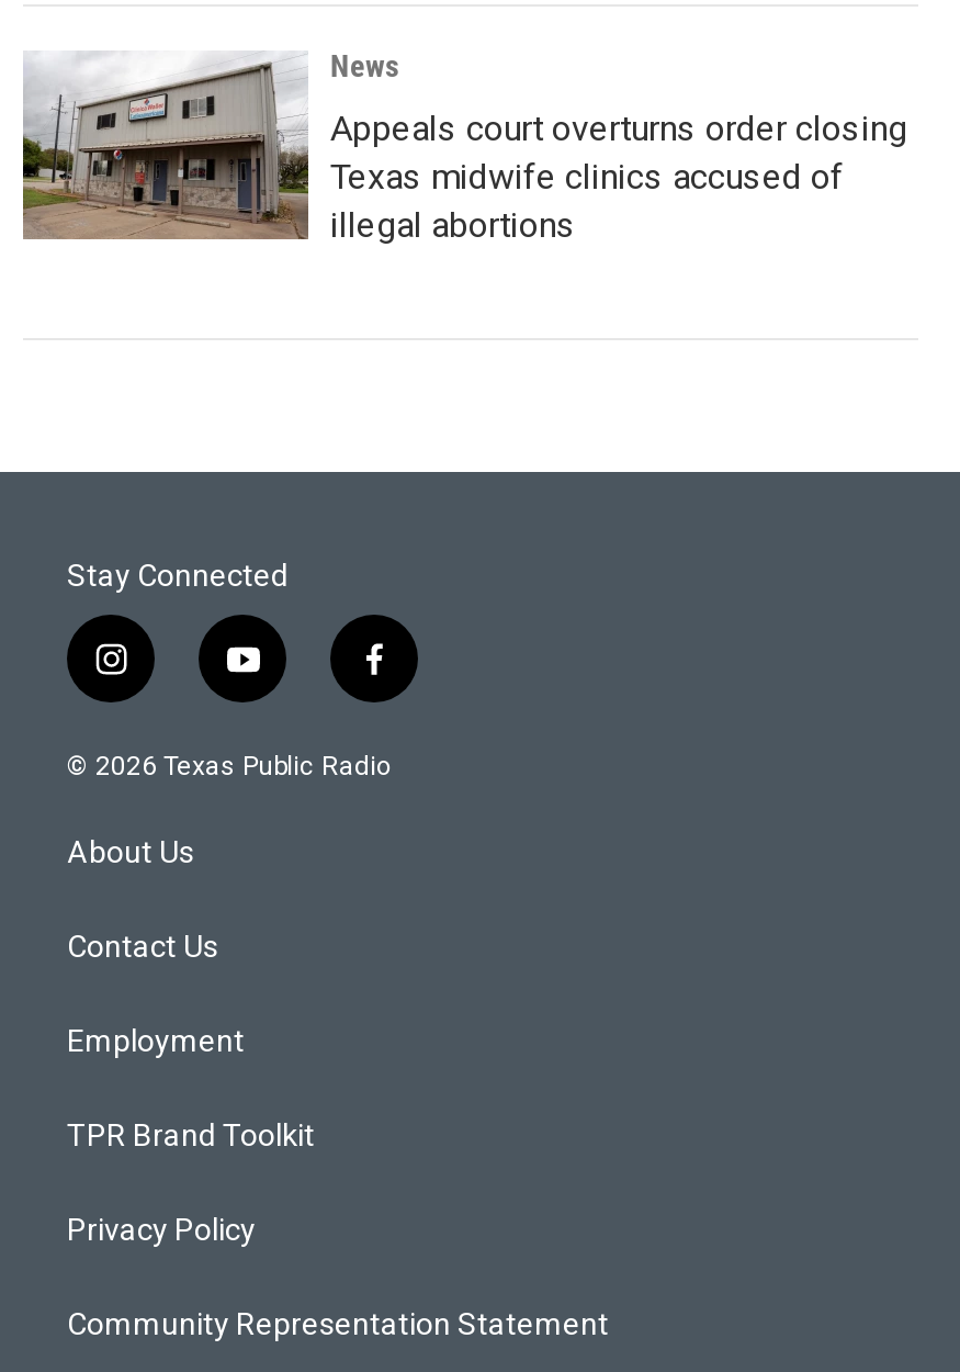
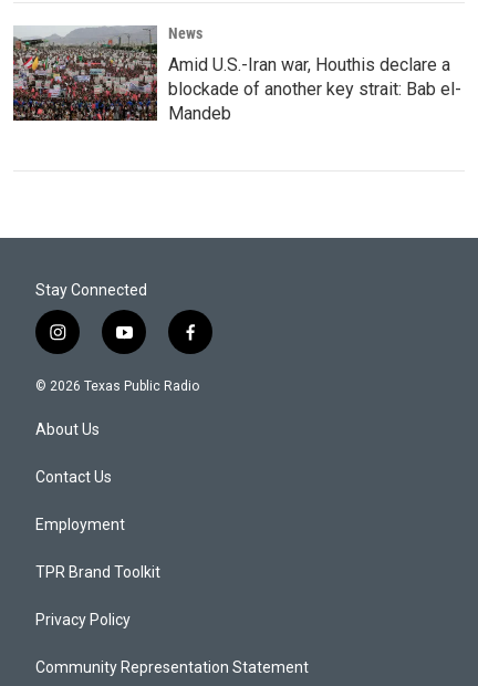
[23,53,907,246] [image] | Appeals court overturns order closing | Texas midwife clinics accused of | illegal abortions -> [13,25,461,124] [image] | Amid U.S.-Iran war, Houthis declare a | blockade of another key strait: Bab el- | Mandeb

